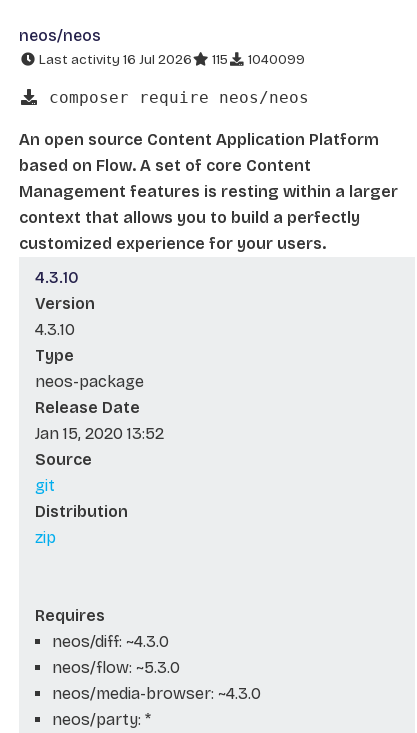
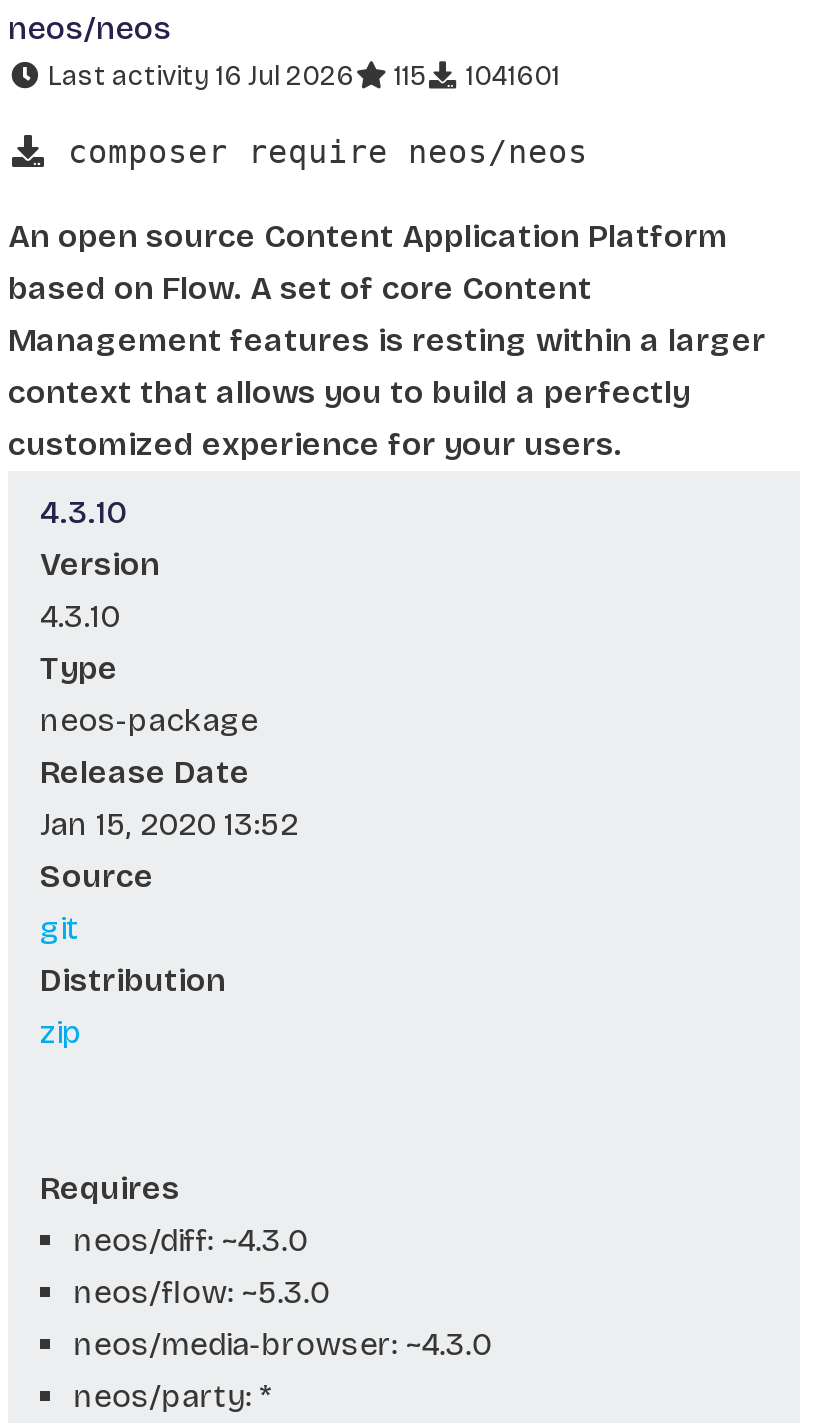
[36,51,305,68] Last activity 16 Jul 2026 115 1040099 -> [42,59,560,93] Last activity 16 Jul 2026 115 1041601

